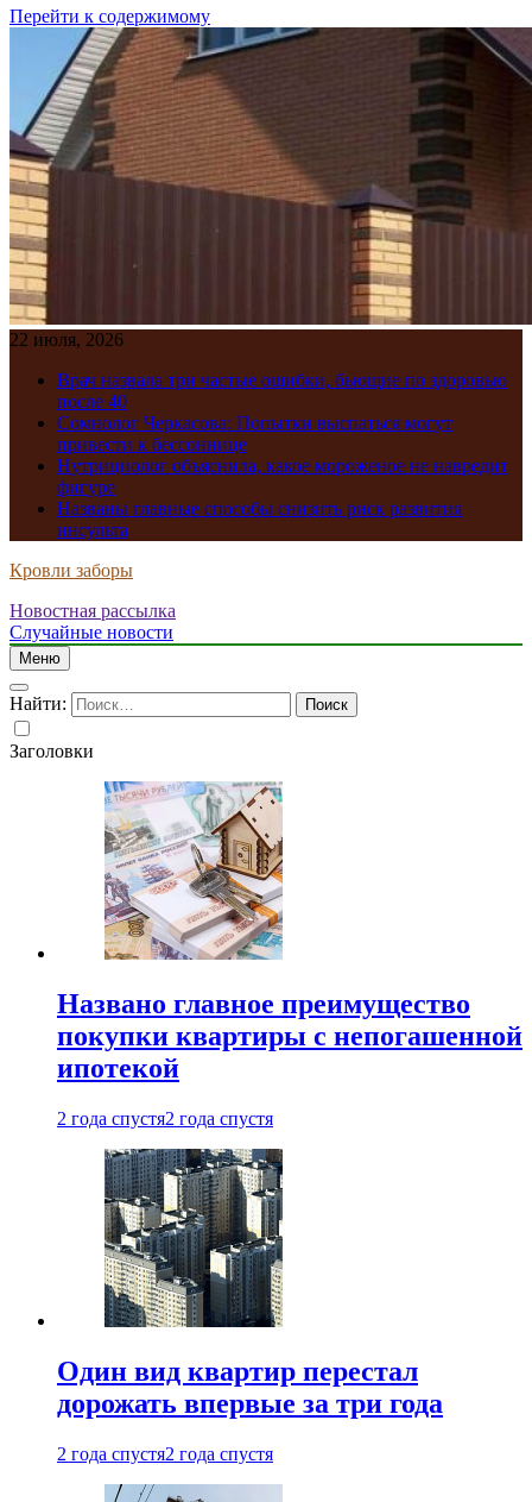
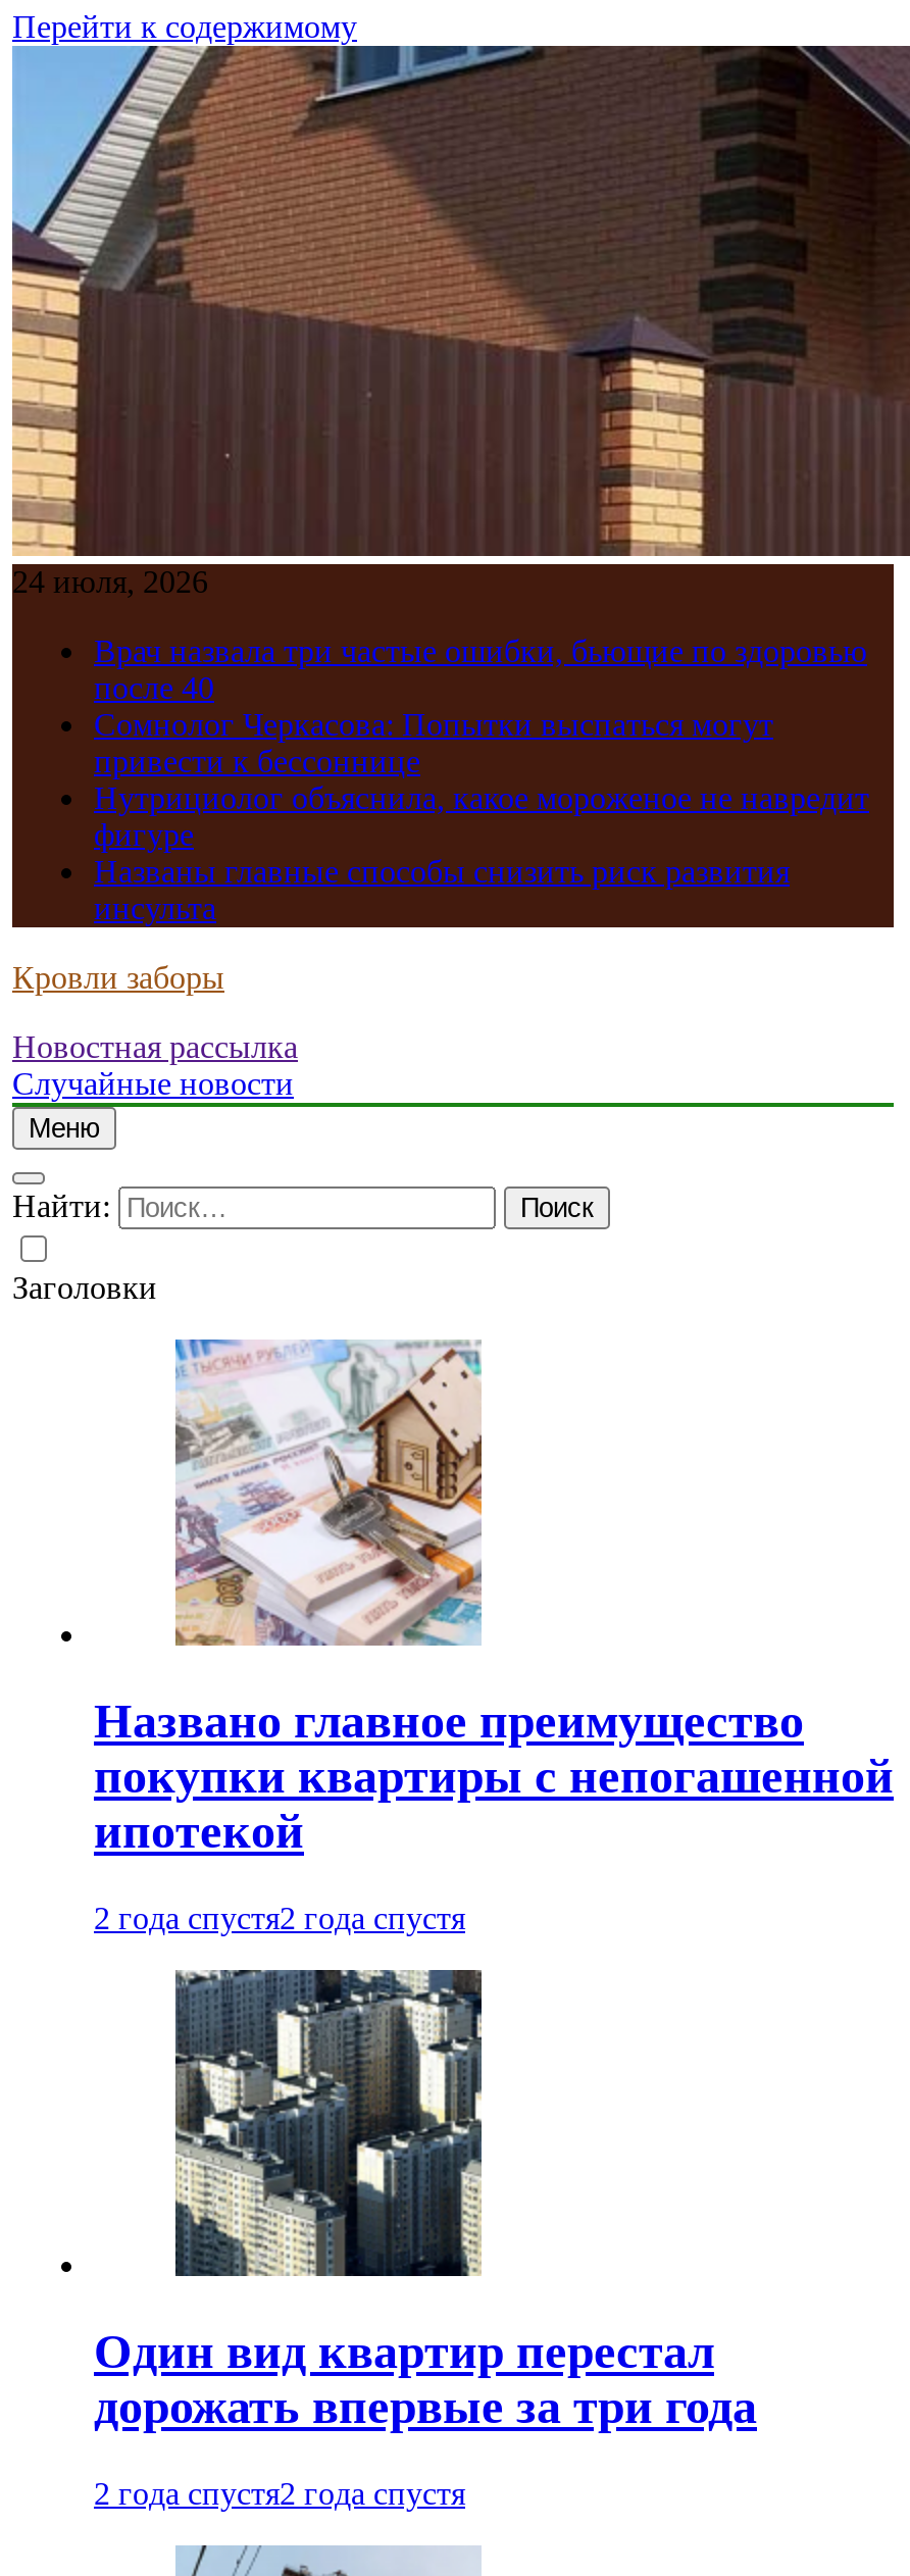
[9,329,123,350] 22 июля, 2026 -> [12,564,208,599] 24 июля, 2026

